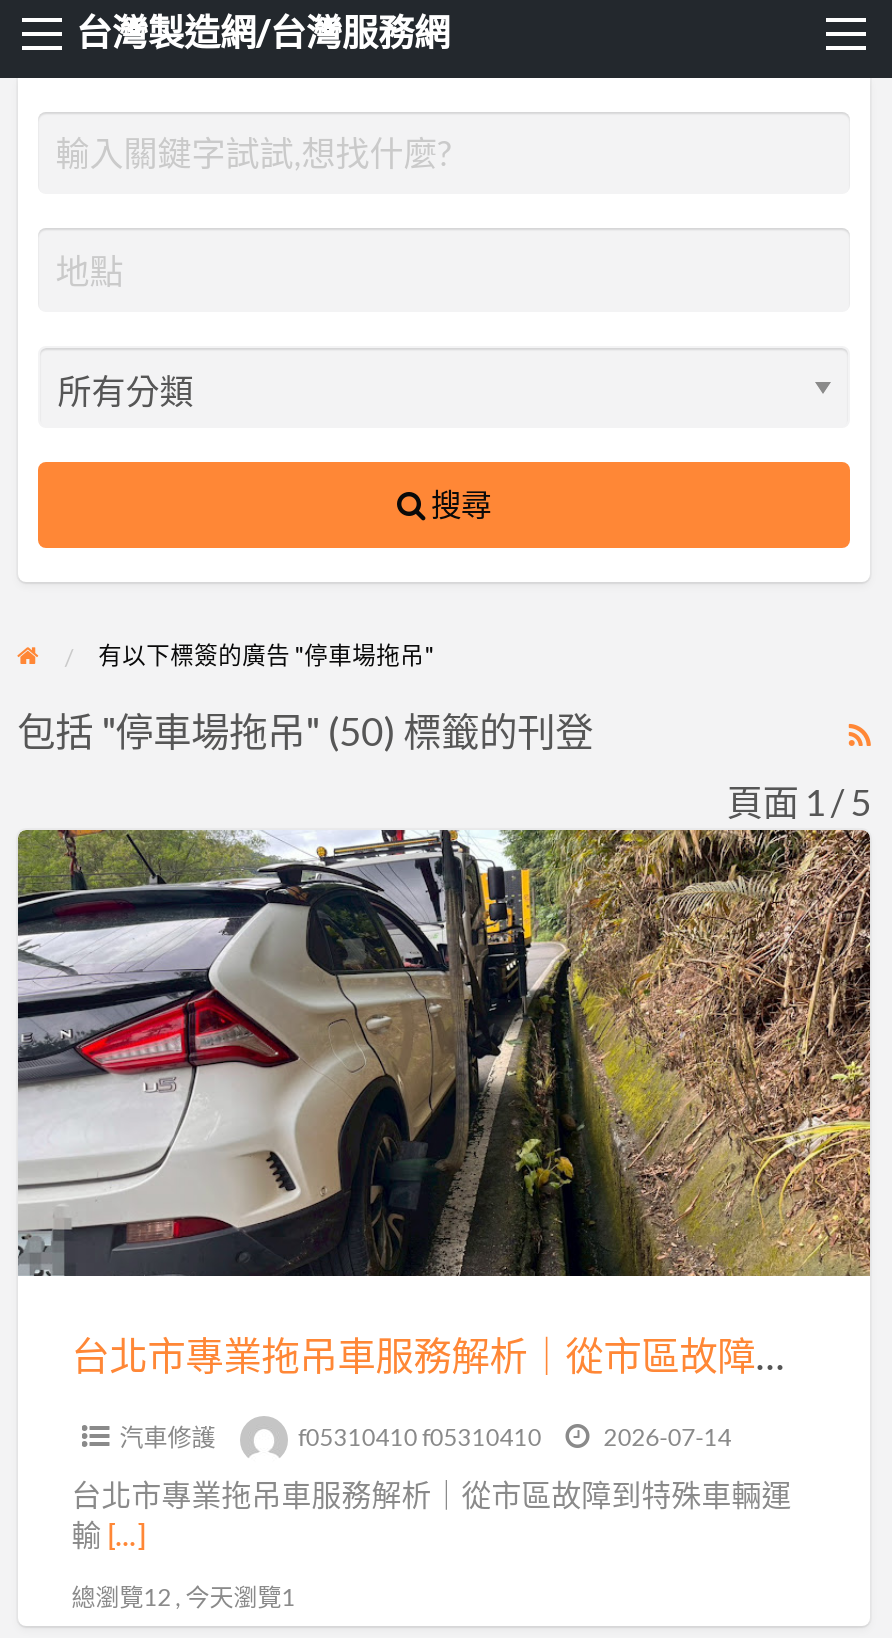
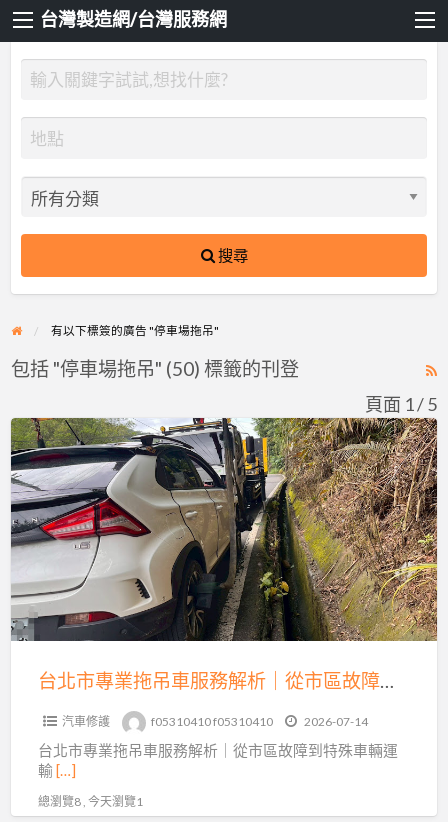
[71,1581,295,1611] 總瀏覽12 , 今天瀏覽1 -> [38,794,143,809] 總瀏覽8 , 今天瀏覽1

